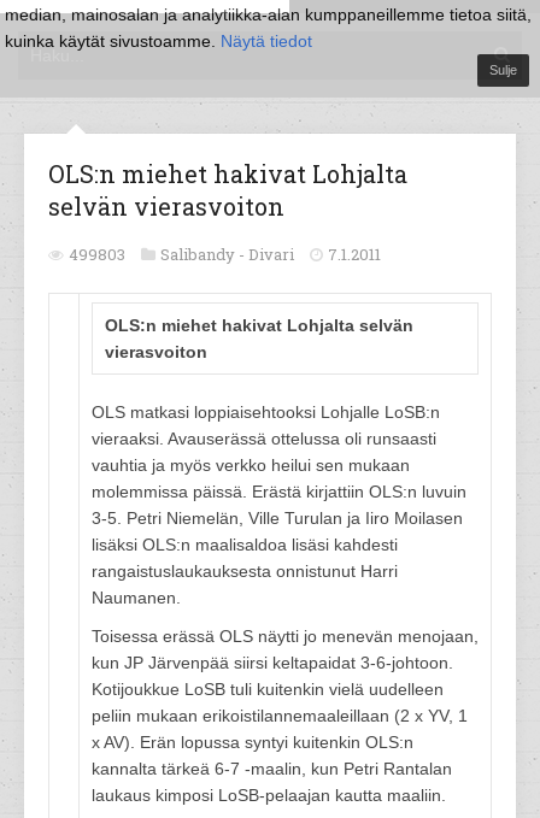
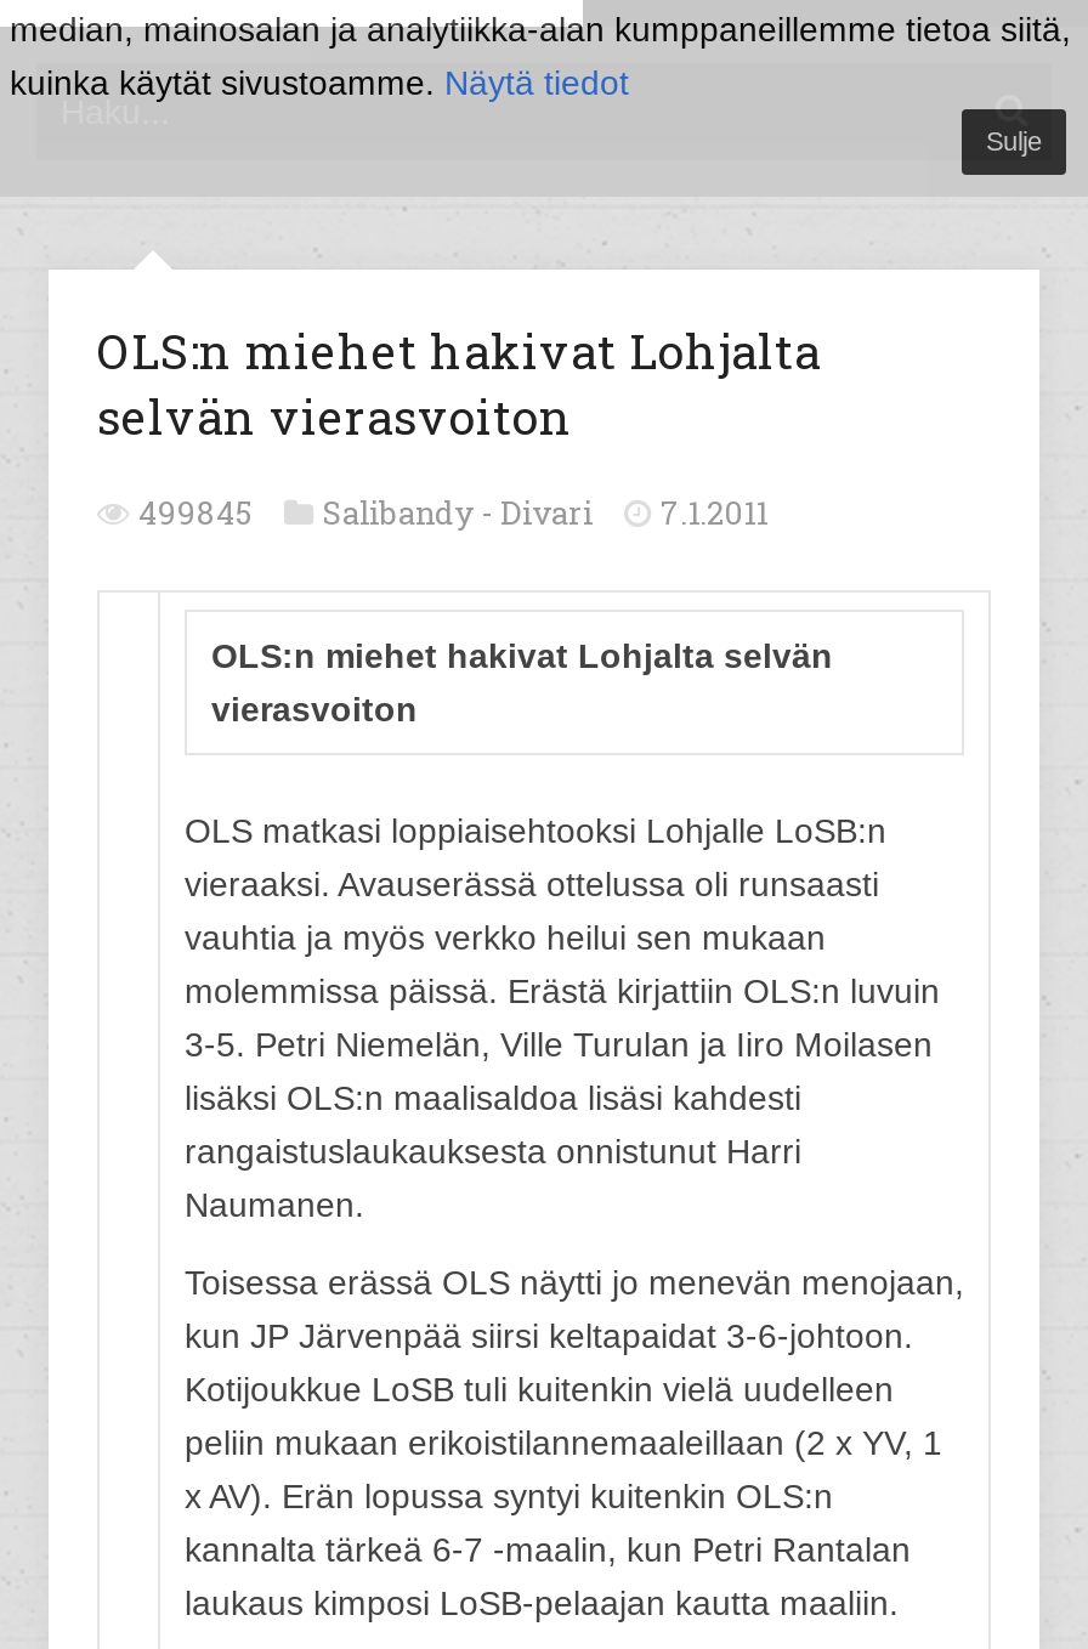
[69,243,381,265] 499803 Salibandy - Divari 7.1.2011 -> [138,491,767,534] 499845 Salibandy - Divari 7.1.2011

